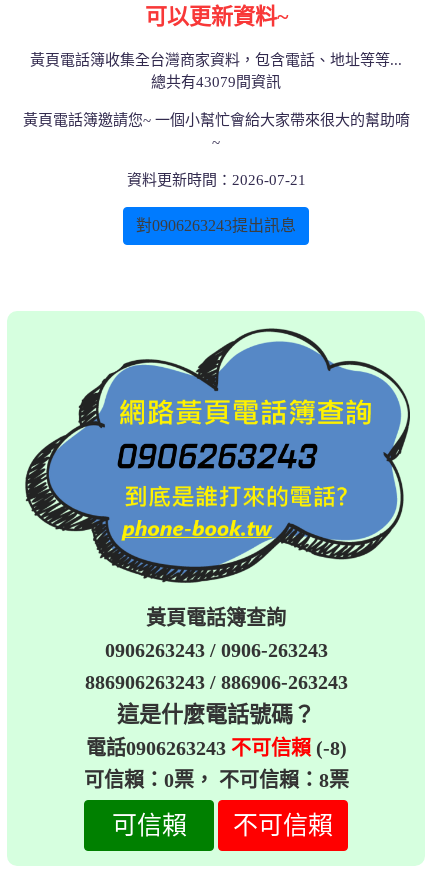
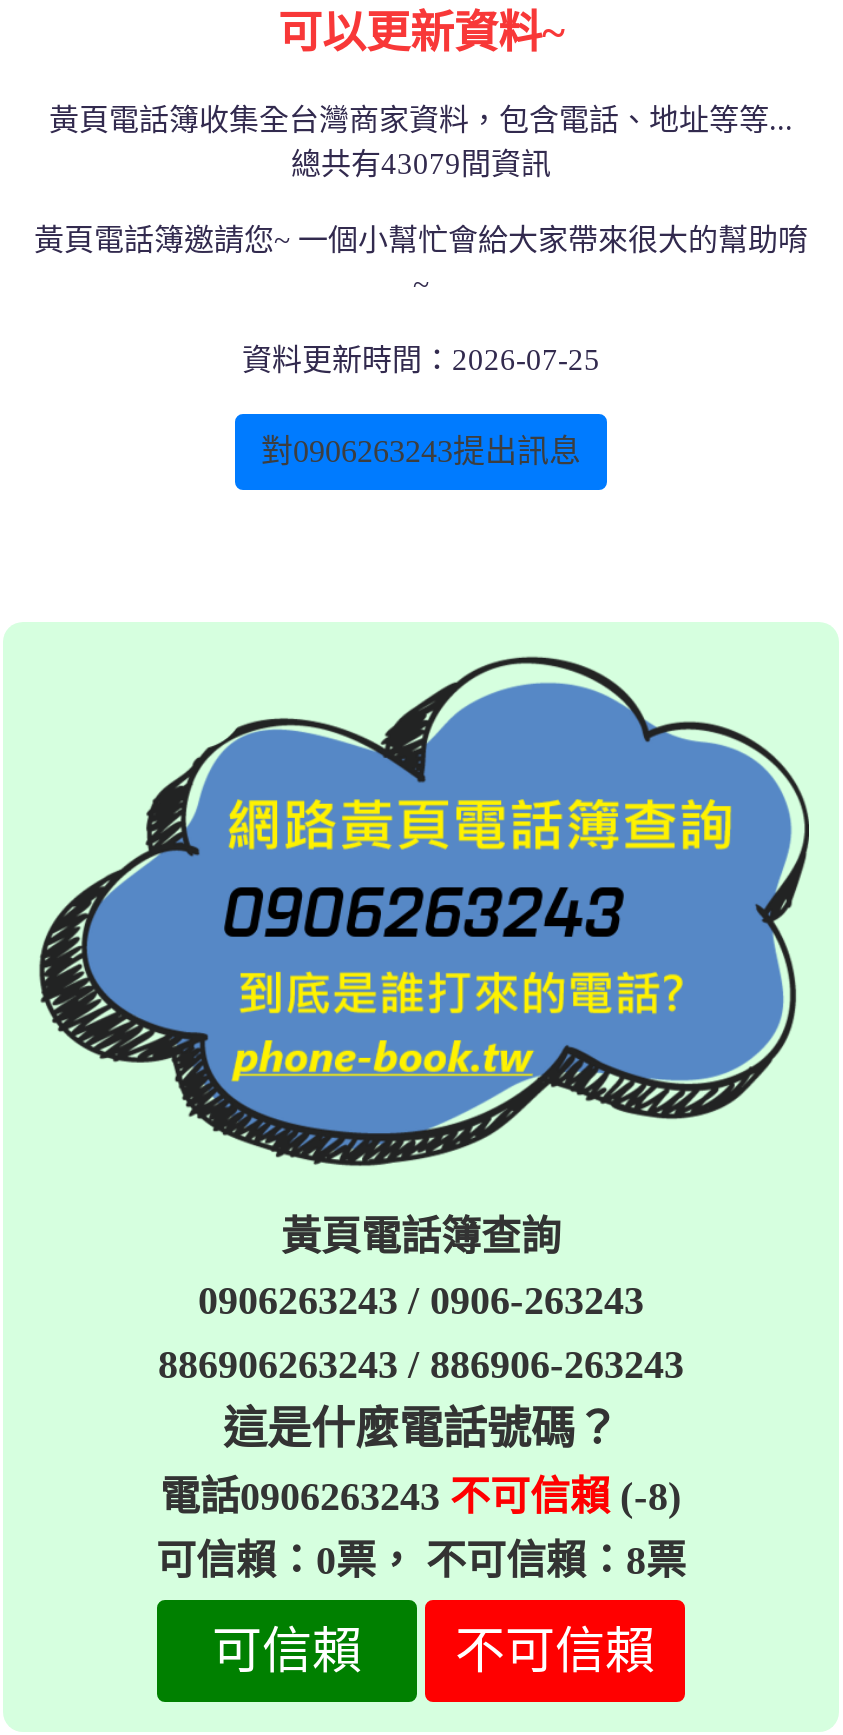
[126,172,305,188] 資料更新時間：2026-07-21 -> [242,343,600,375] 資料更新時間：2026-07-25

